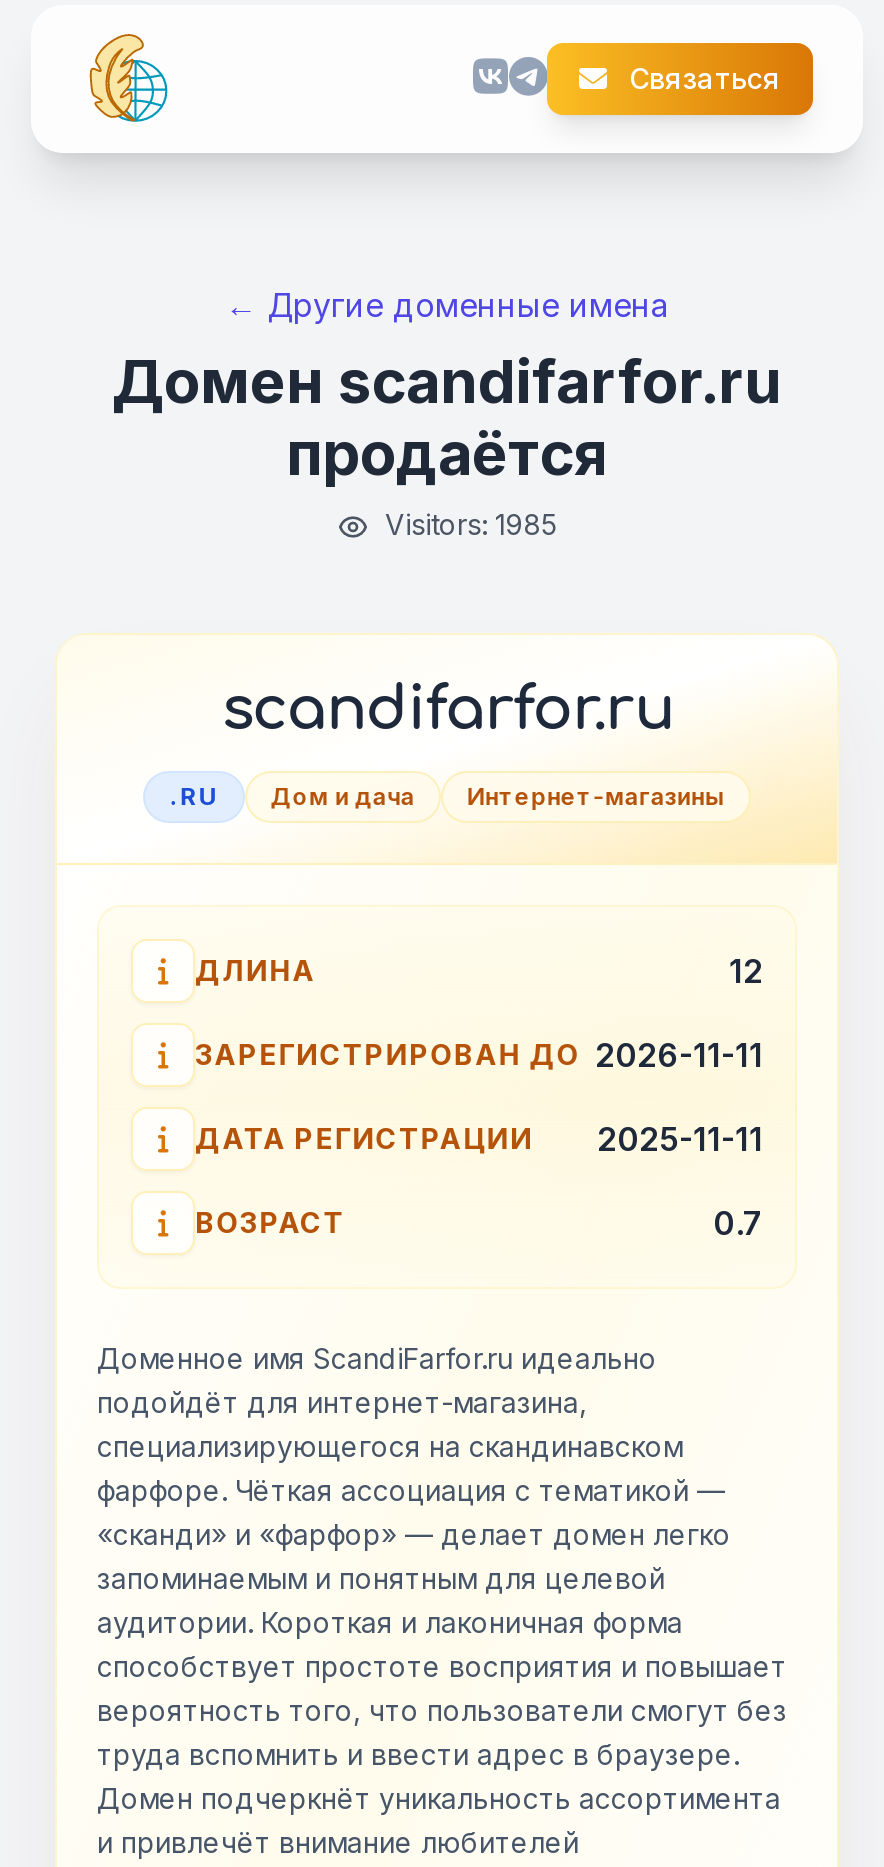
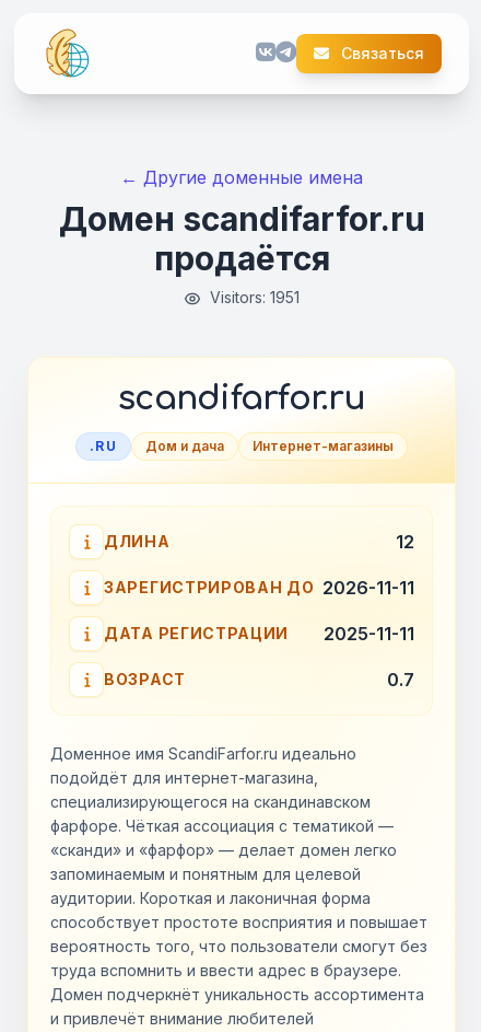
[377,507,557,541] Visitors: 1985 -> [206,288,300,306] Visitors: 1951

